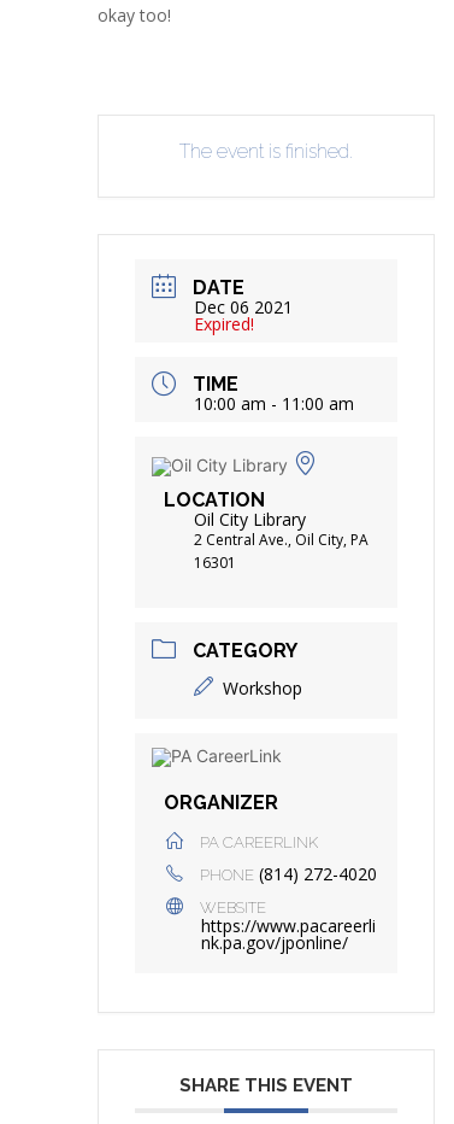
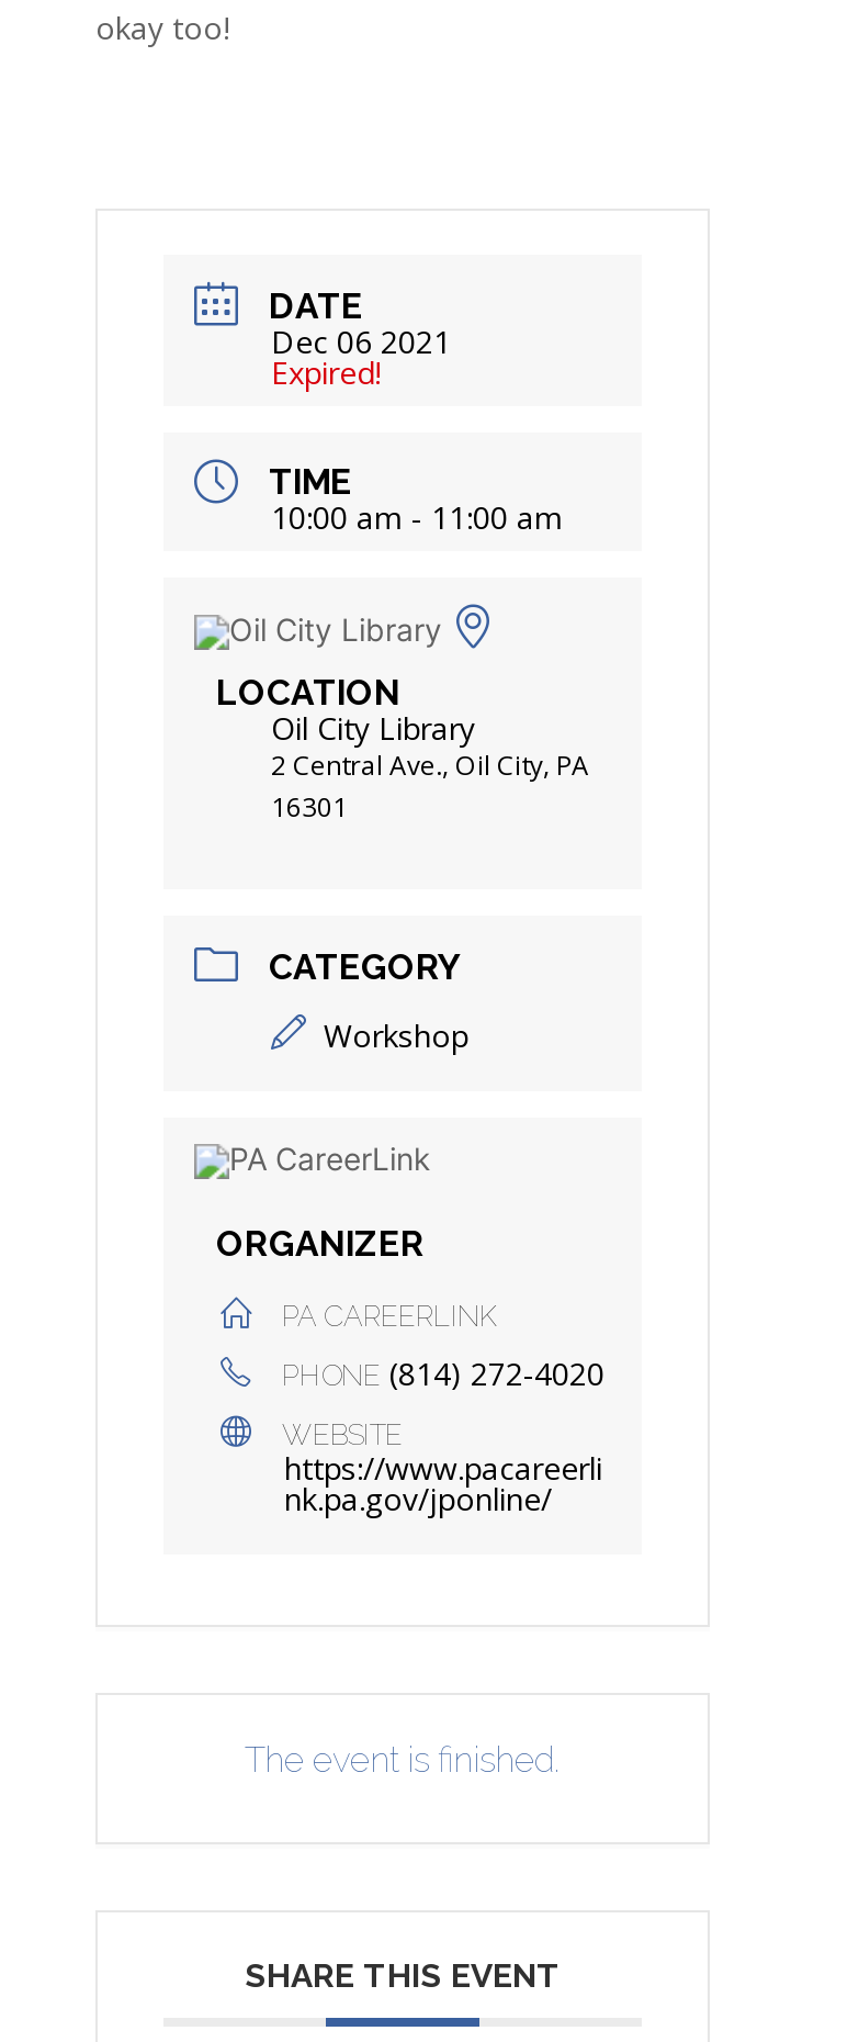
moved [179,140,353,163] -> [245,1739,561,1781]: The event is finished.
moved [164,276,377,954] -> [216,285,604,1520]: DATE | Dec 06 2021 | Expired! | ... | https://www.pacareerli | nk.pa.gov/jponline/

